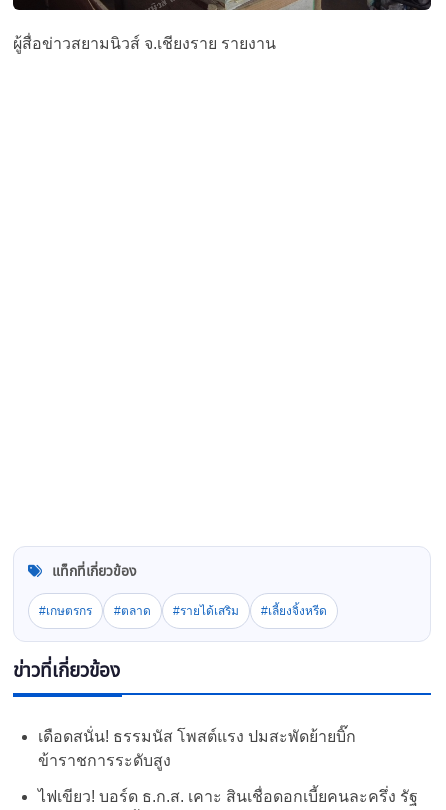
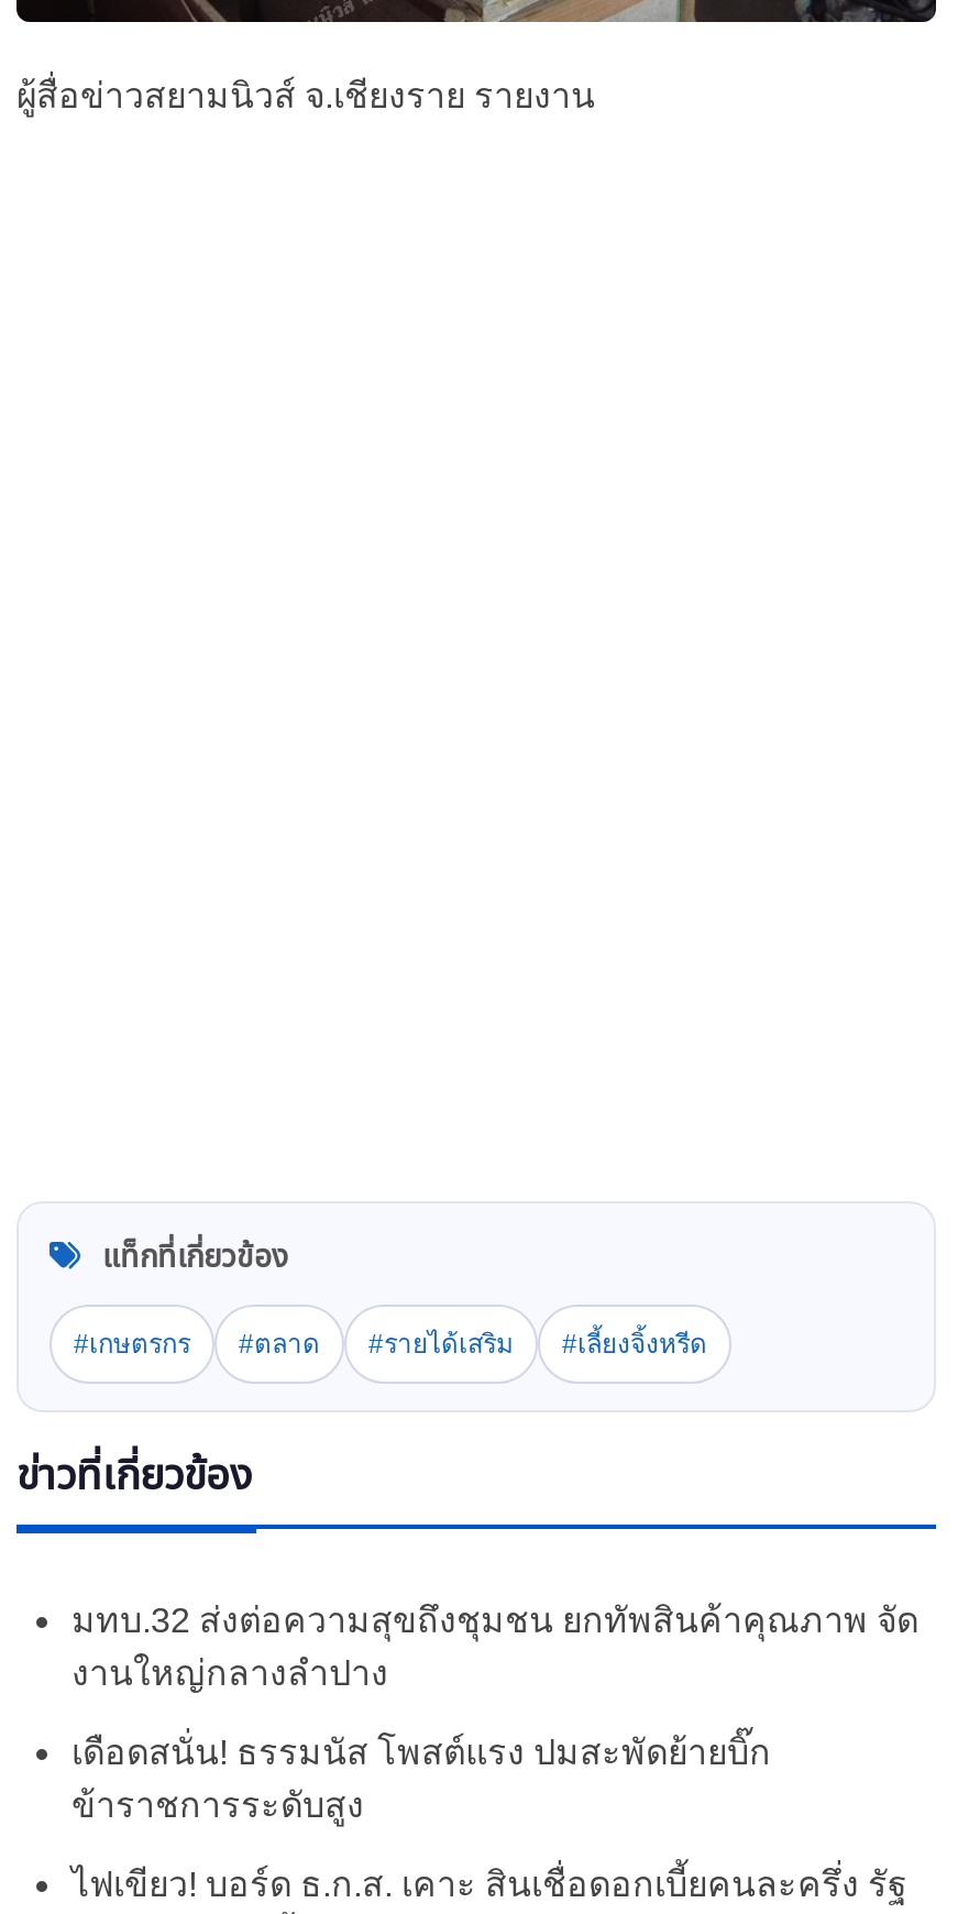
none -> [71,1601,918,1691] มทบ.32 ส่งต่อความสุขถึงชุมชน ยกทัพสินค้าคุณภาพ จัด | งานใหญ่กลางลำปาง

